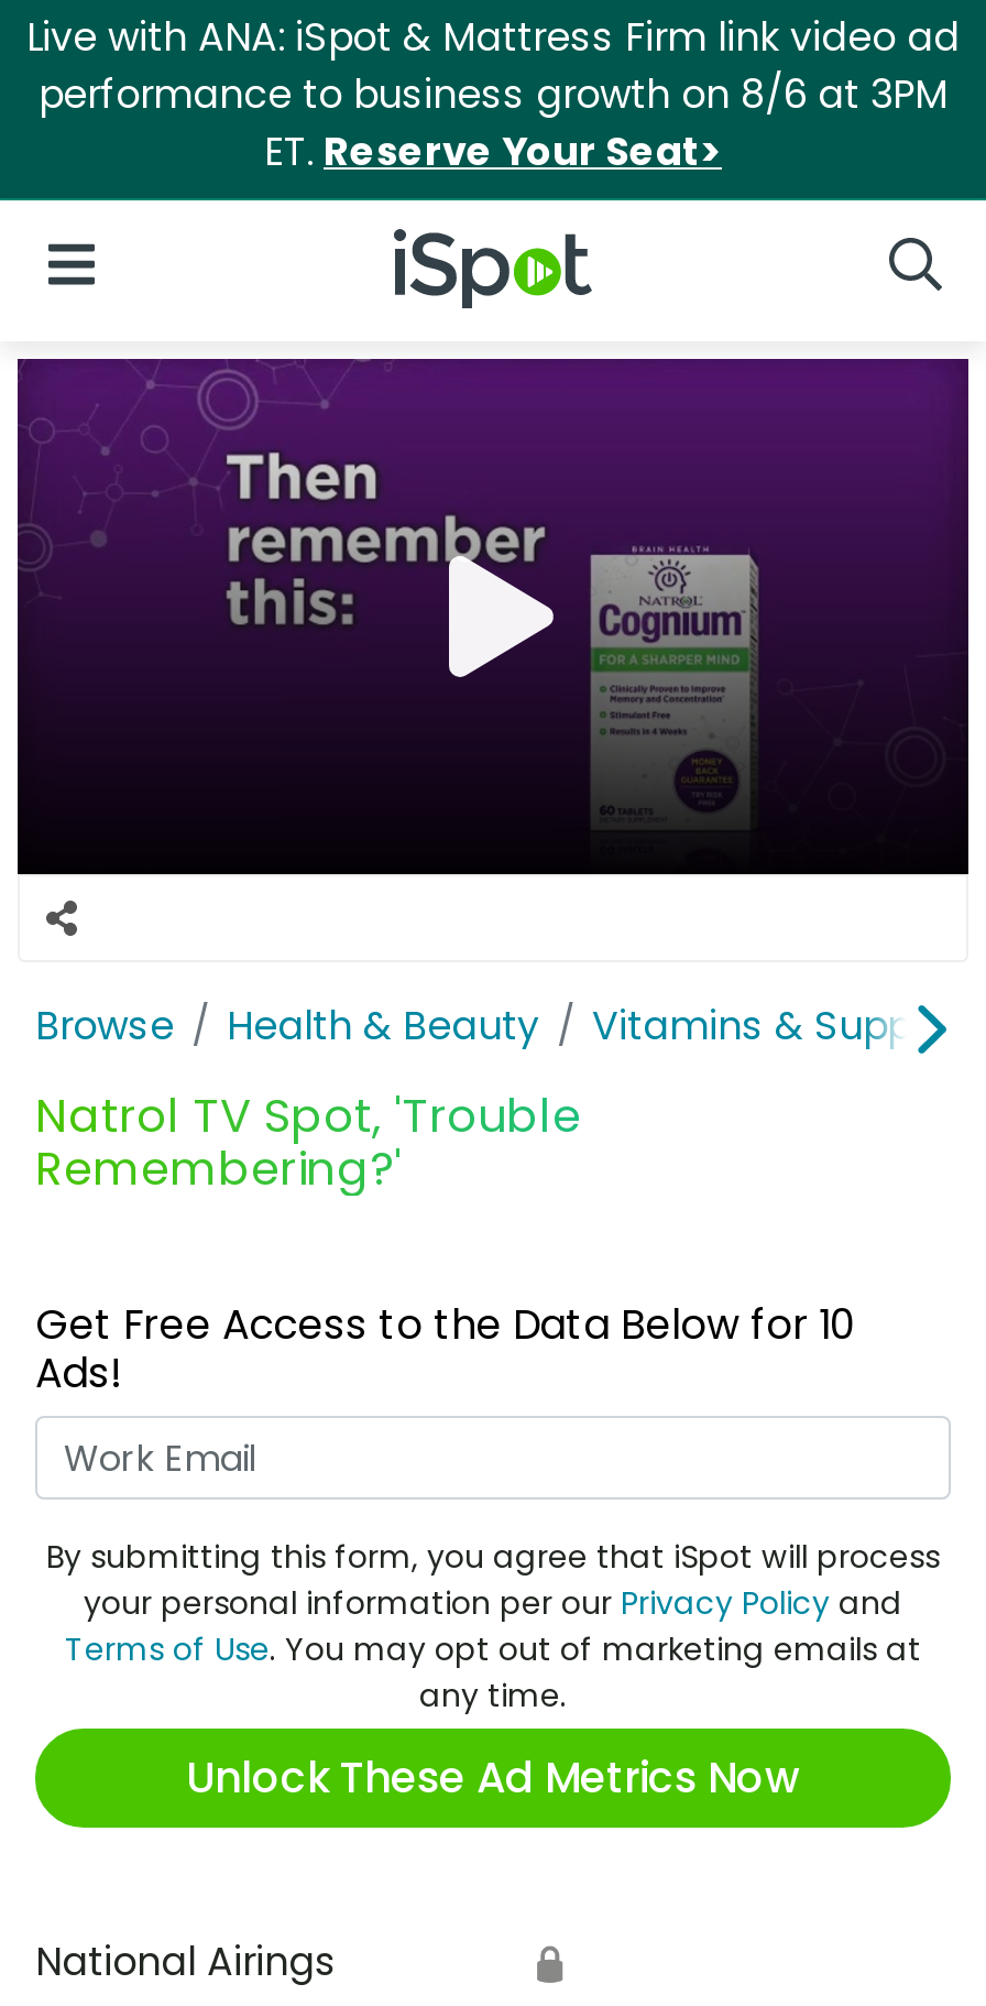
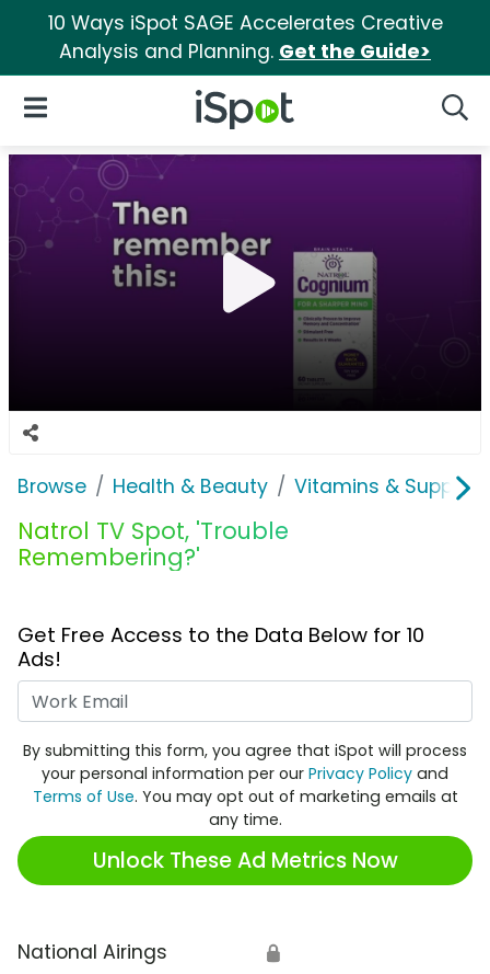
[26,11,960,178] Live with ANA: iSpot & Mattress Firm link video ad | performance to business growth on 8/6 at 3PM | ET. Reserve Your Seat> -> [48,10,442,65] 10 Ways iSpot SAGE Accelerates Creative | Analysis and Planning. Get the Guide>

